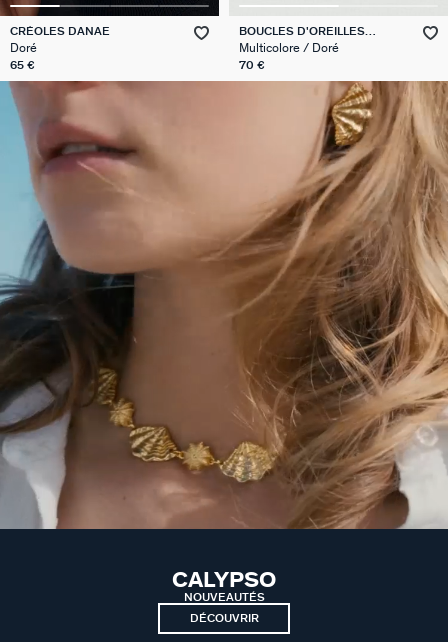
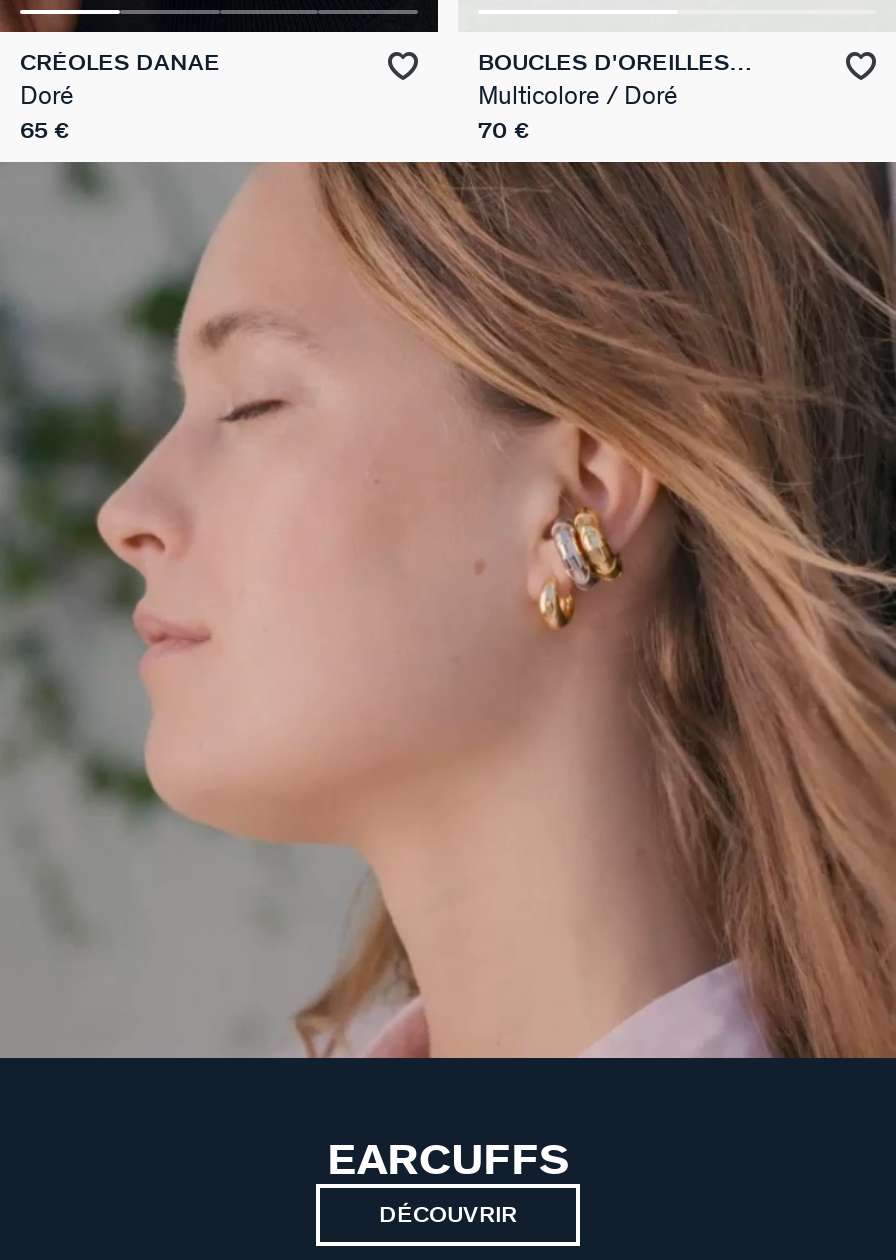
[3,80,445,603] [image] | CALYPSO | NOUVEAUTÉS -> [6,160,890,1182] [image] | EARCUFFS

